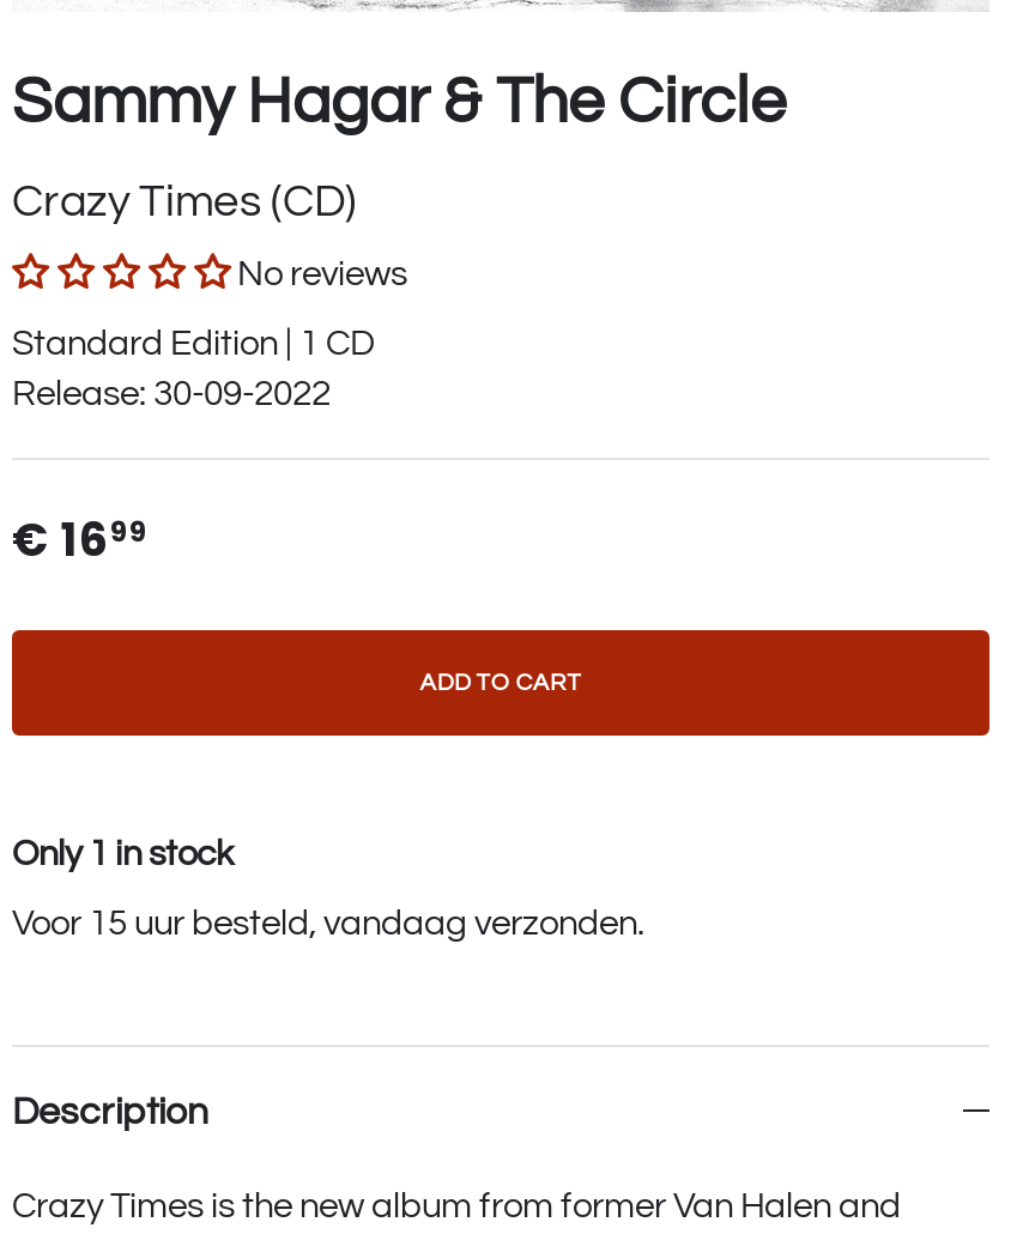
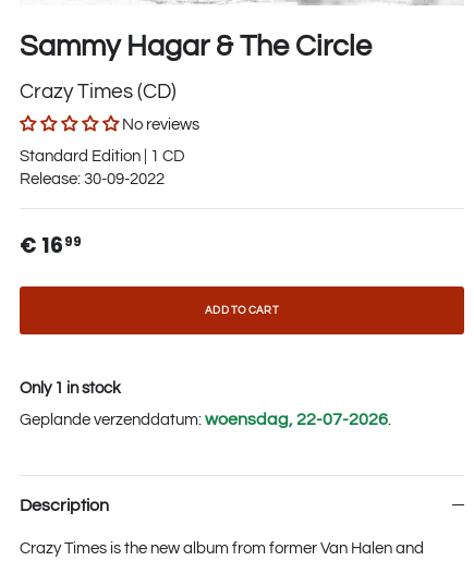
[12,905,644,941] Voor 15 uur besteld, vandaag verzonden. -> [20,410,391,428] Geplande verzenddatum: woensdag, 22-07-2026.

